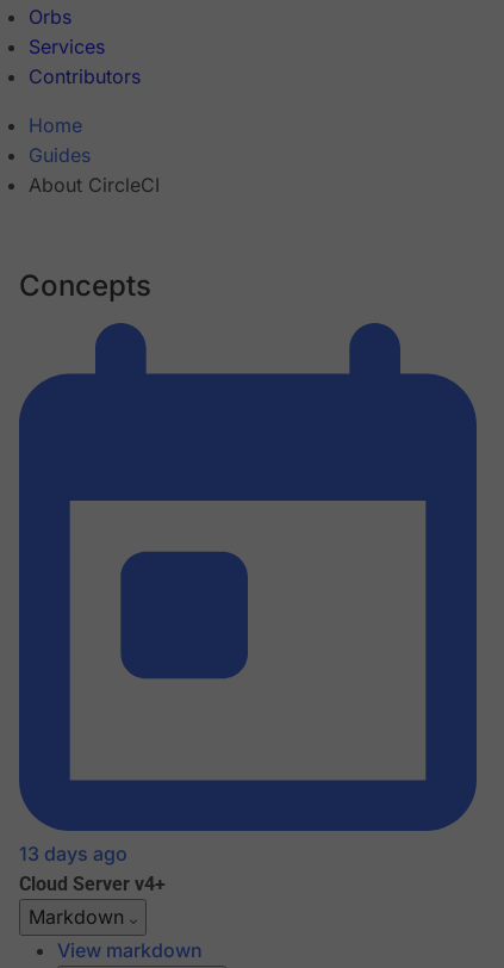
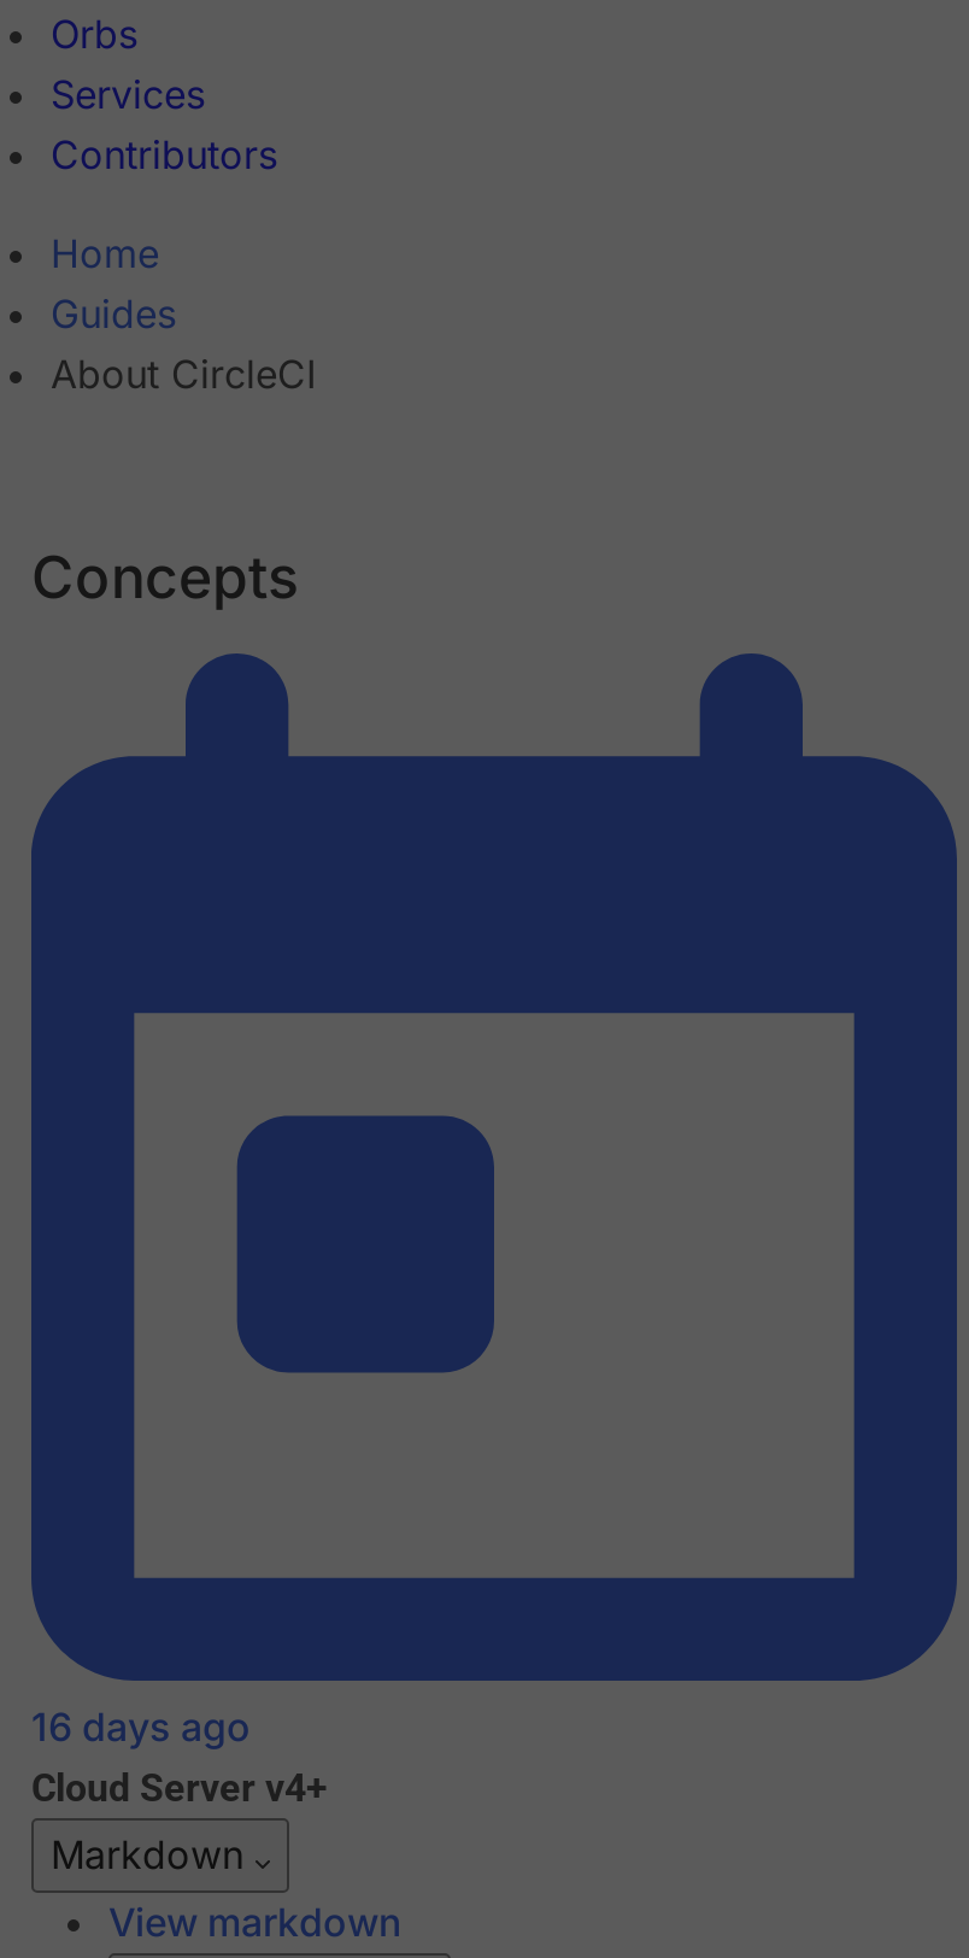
[19,842,127,866] 13 days ago -> [31,1704,251,1752] 16 days ago

